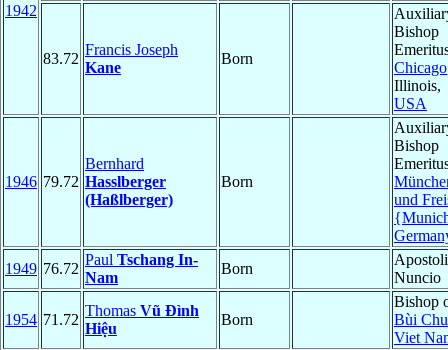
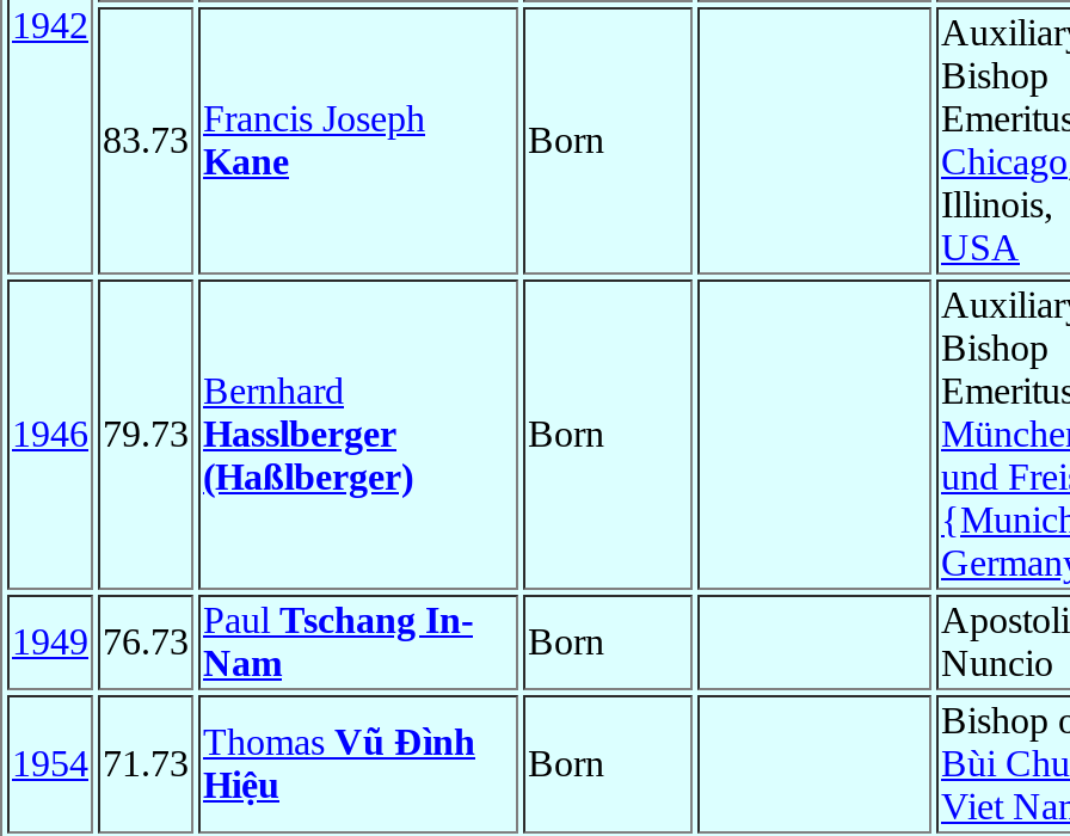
[43,50,79,67] 83.72 -> [103,120,189,161] 83.73
[5,173,166,190] 1946 79.72 Hasslberger -> [12,414,396,455] 1946 79.73 Hasslberger
[5,260,79,277] 1949 76.72 -> [12,622,189,662] 1949 76.73
[5,311,79,328] 1954 71.72 -> [12,744,189,784] 1954 71.73

